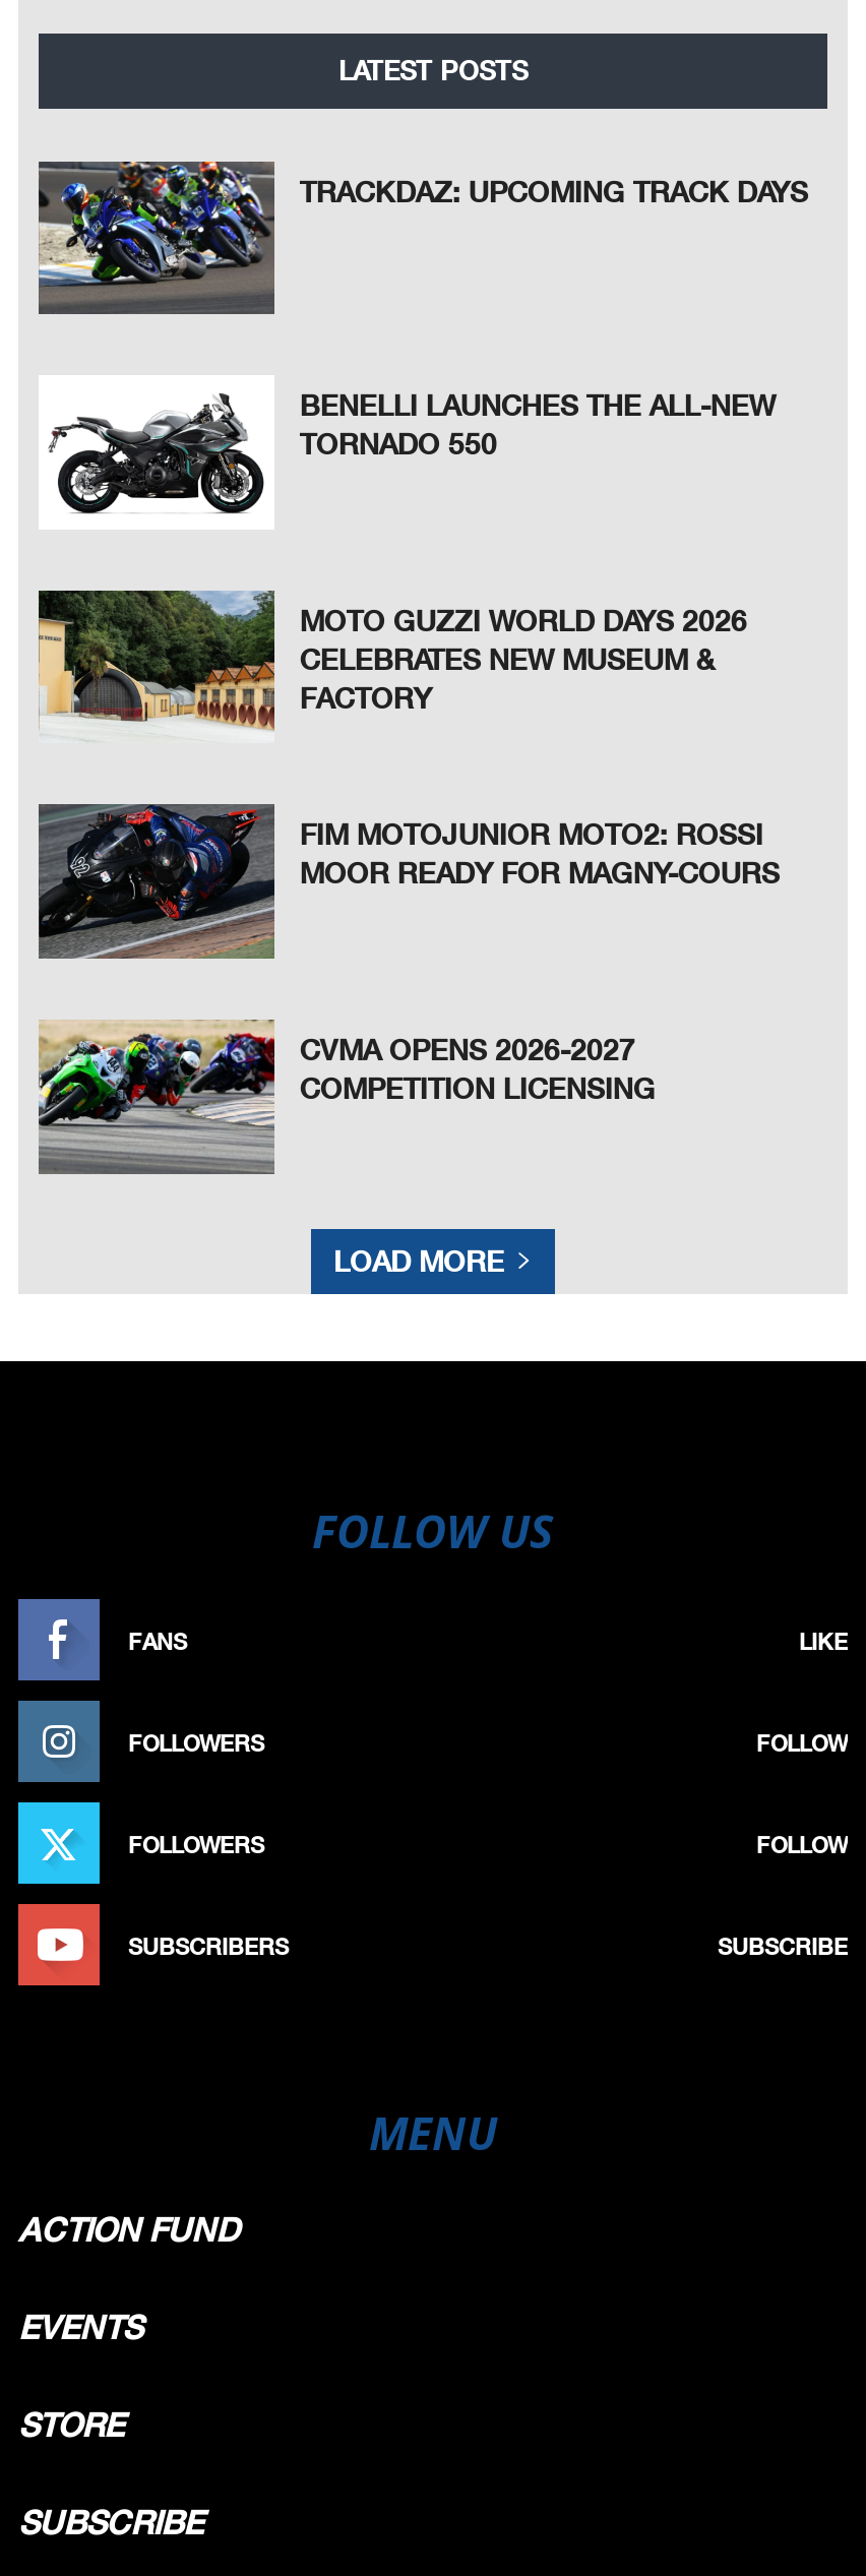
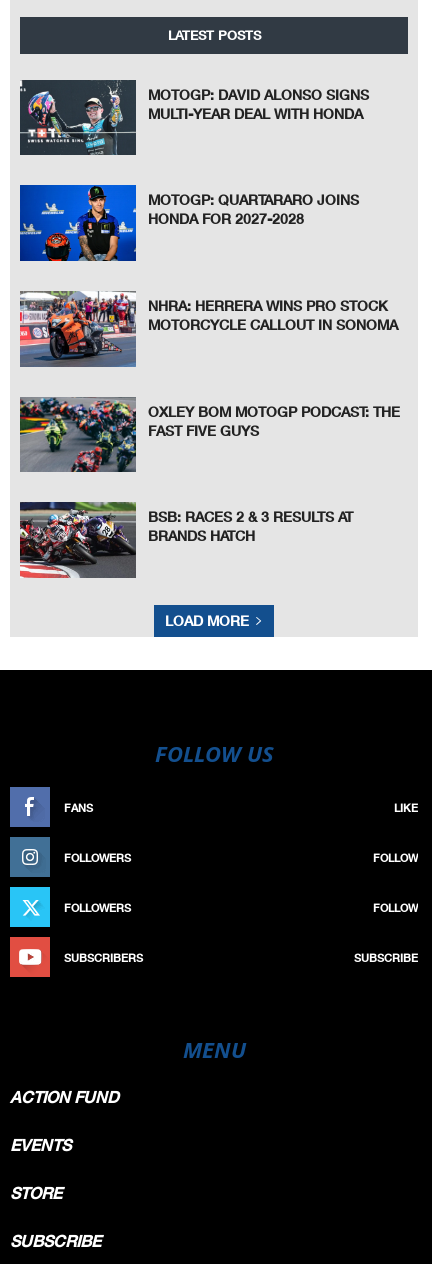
[37,160,808,308] [image] | TRACKDAZ: UPCOMING TRACK DAYS -> [19,79,369,153] [image] | MOTOGP: DAVID ALONSO SIGNS | MULTI-YEAR DEAL WITH HONDA
[39,375,775,530] [image] | BENELLI LAUNCHES THE ALL-NEW | TORNADO 550 -> [19,184,359,262] [image] | MOTOGP: QUARTARARO JOINS | HONDA FOR 2027-2028
[37,589,747,745] [image] | MOTO GUZZI WORLD DAYS 2026 | CELEBRATES NEW MUSEUM & | FACTORY -> [19,291,398,368] [image] | NHRA: HERRERA WINS PRO STOCK | MOTORCYCLE CALLOUT IN SONOMA
[39,804,779,959] [image] | FIM MOTOJUNIOR MOTO2: ROSSI | MOOR READY FOR MAGNY-COURS -> [20,397,400,473] [image] | OXLEY BOM MOTOGP PODCAST: THE | FAST FIVE GUYS
[37,1020,655,1176] [image] | CVMA OPENS 2026-2027 | COMPETITION LICENSING -> [19,501,353,579] [image] | BSB: RACES 2 & 3 RESULTS AT | BRANDS HATCH

